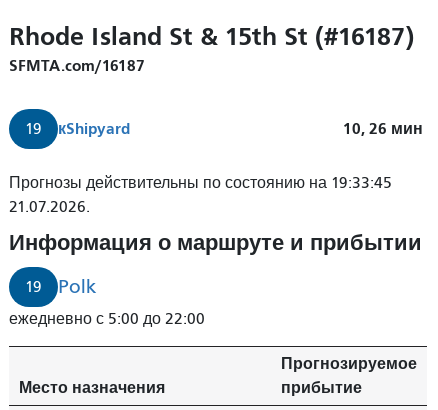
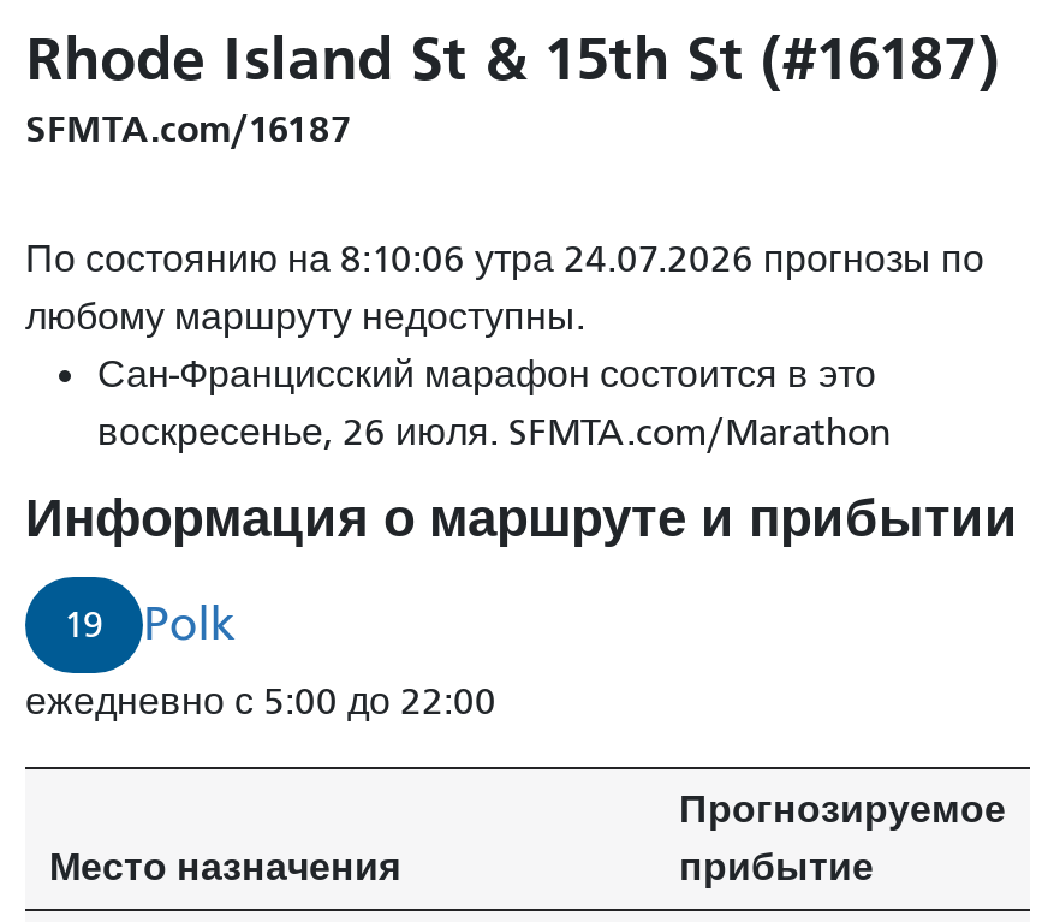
[9,119,427,216] 19 | кShipyard | 10, 26 мин | Прогнозы действительны по состоянию на 19:33:45 | 21.07.2026. -> [25,237,984,453] По состоянию на 8:10:06 утра 24.07.2026 прогнозы по | любому маршруту недоступны. | Сан-Францисский марафон состоится в это | воскресенье, 26 июля. SFMTA.com/Marathon

